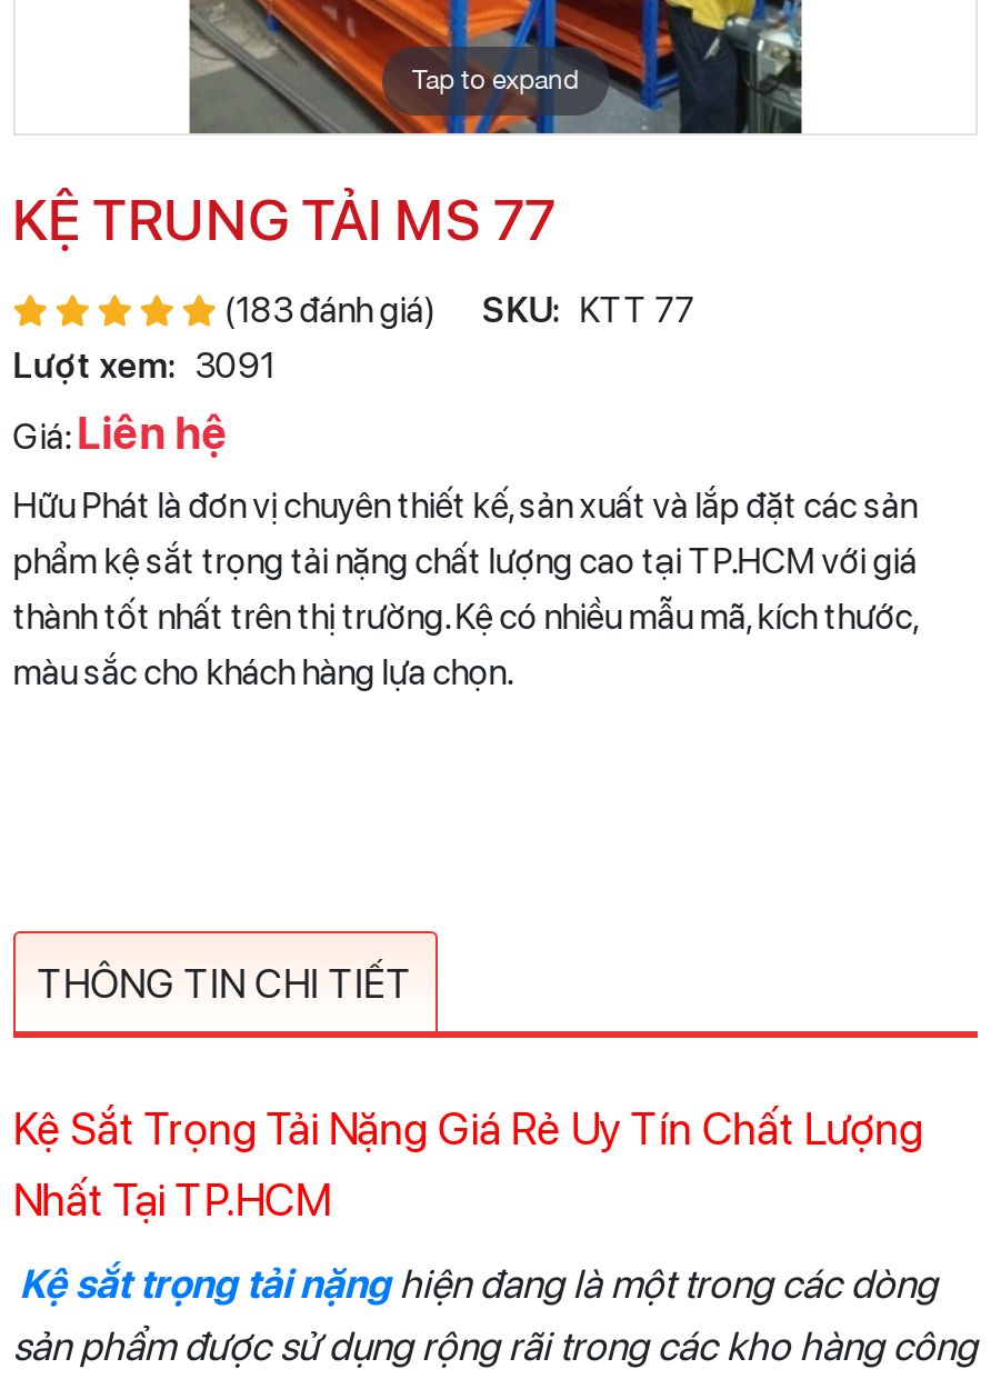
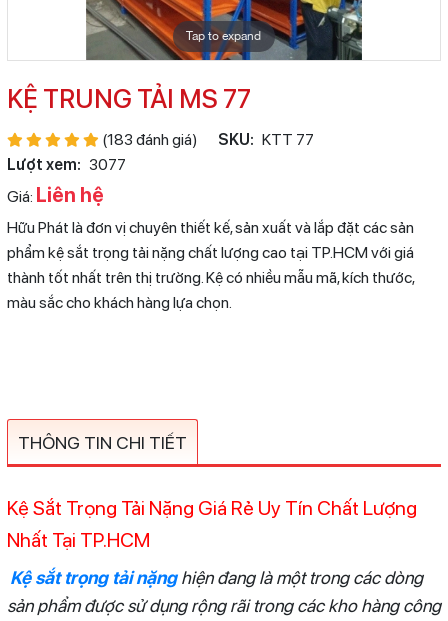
[13,344,275,386] Lượt xem: 3091 -> [7,155,126,174] Lượt xem: 3077

